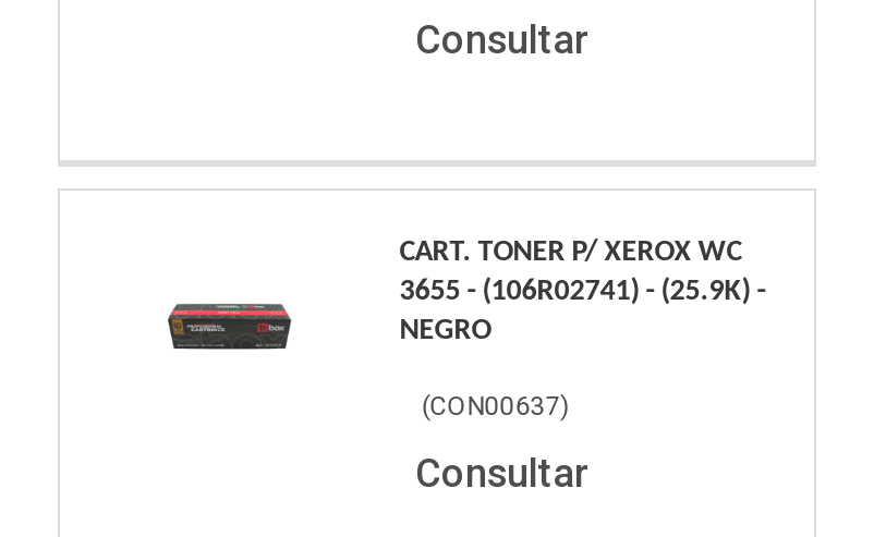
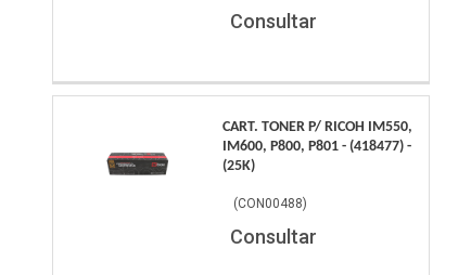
[399,237,765,348] CART. TONER P/ XEROX WC | 3655 - (106R02741) - (25.9K) - | NEGRO -> [222,120,412,175] CART. TONER P/ RICOH IM550, | IM600, P800, P801 - (418477) - | (25K)
[421,392,569,422] (CON00637) -> [233,196,307,212] (CON00488)

